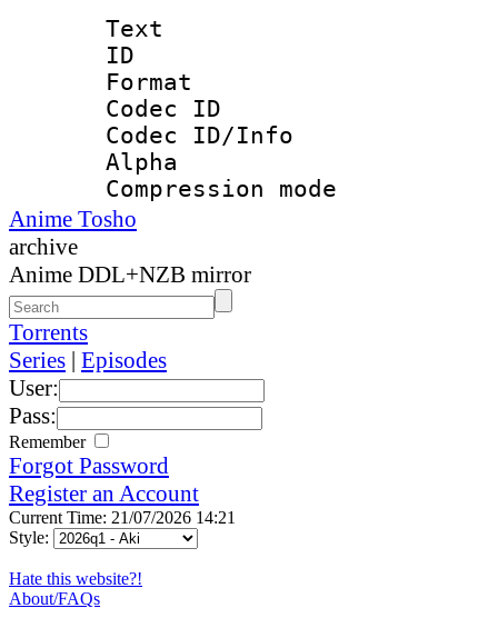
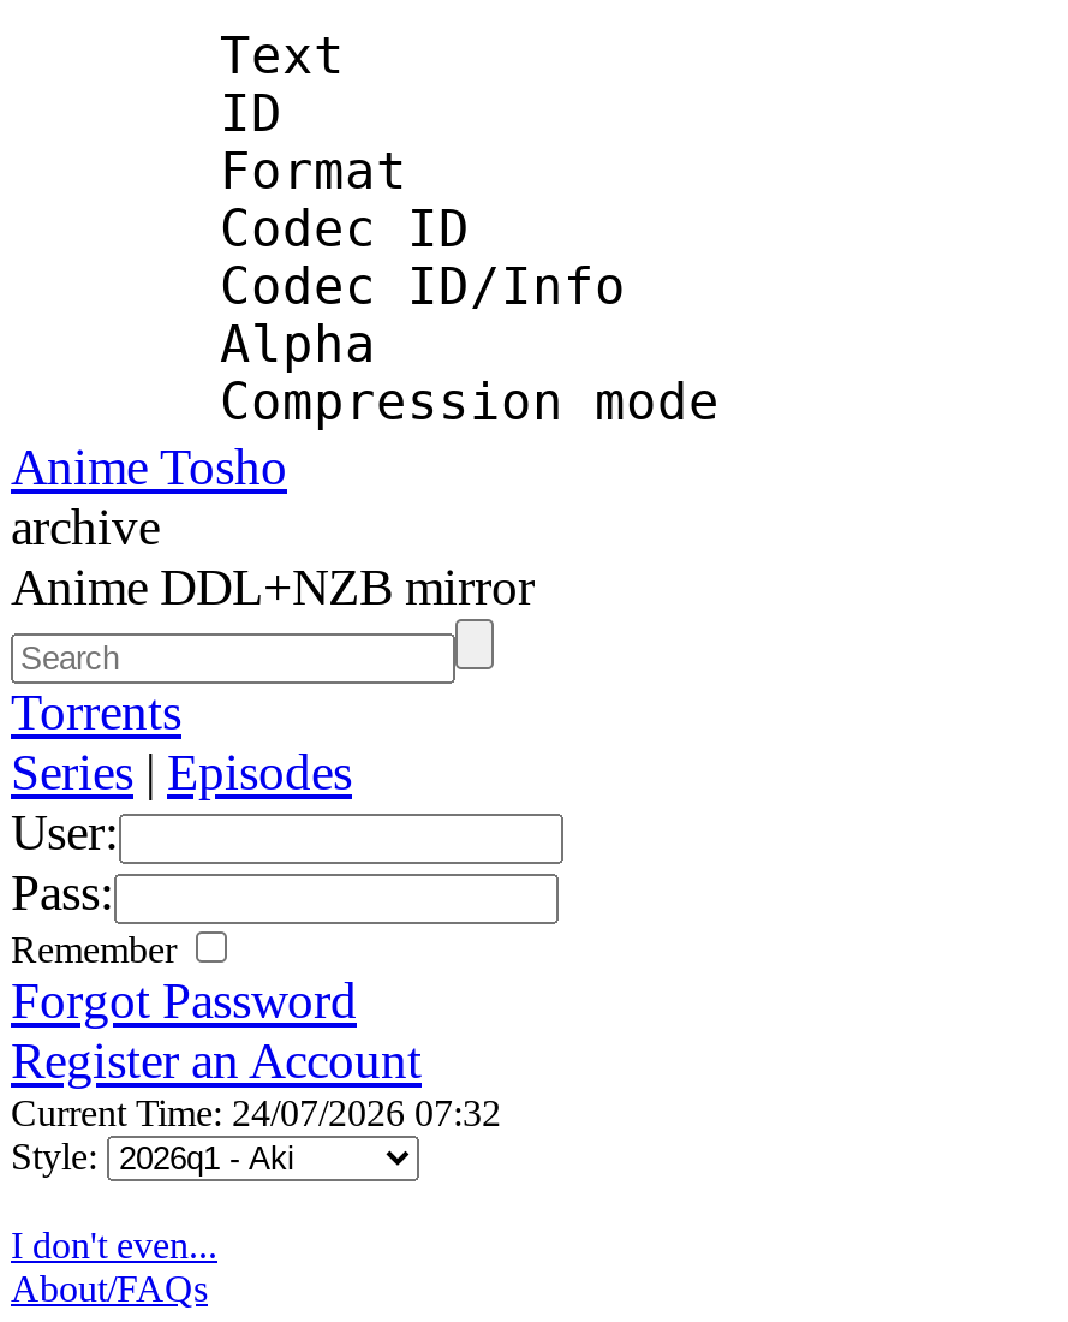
[9,508,236,527] Current Time: 21/07/2026 14:21 -> [11,1092,501,1133] Current Time: 24/07/2026 07:32
[9,569,142,588] Hate this website?! -> [11,1224,217,1265] I don't even...

